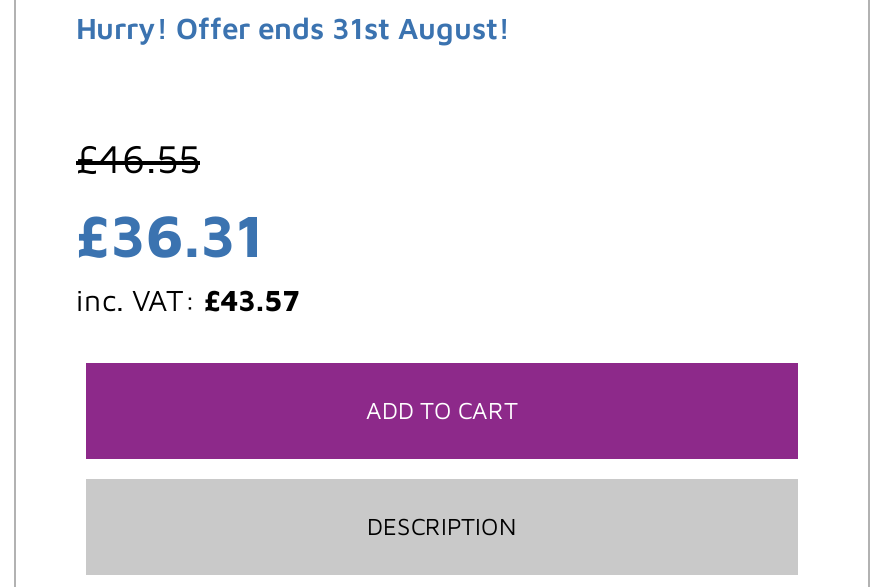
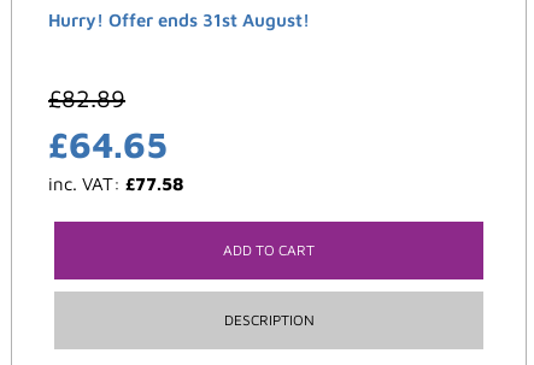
[76,135,200,181] £46.55 -> [48,85,125,112] £82.89
[76,199,264,269] £36.31 -> [48,123,168,165] £64.65
[76,283,300,317] inc. VAT: £43.57 -> [48,174,183,194] inc. VAT: £77.58

